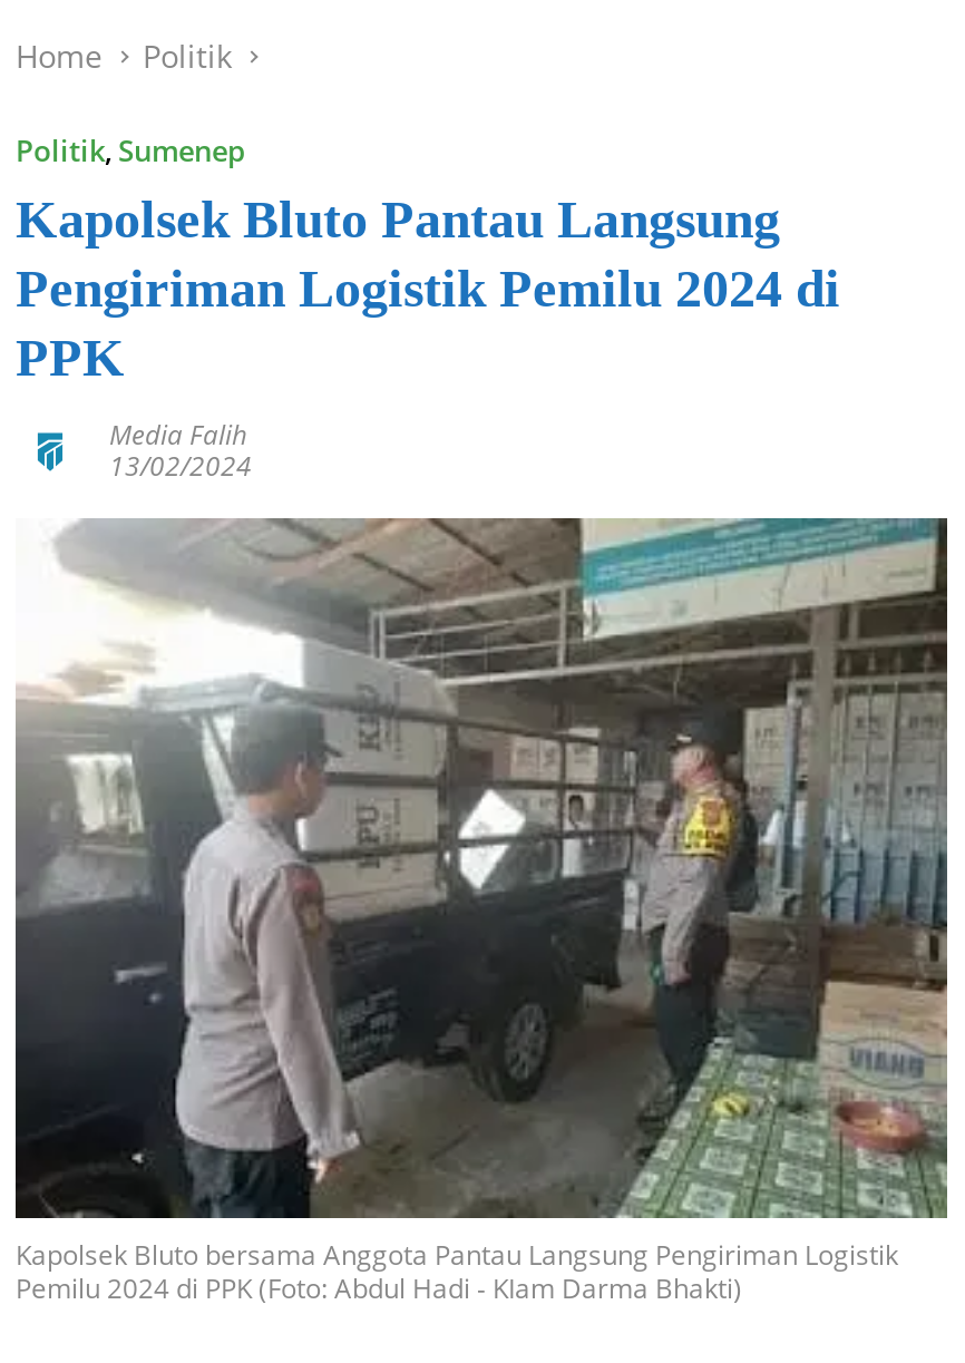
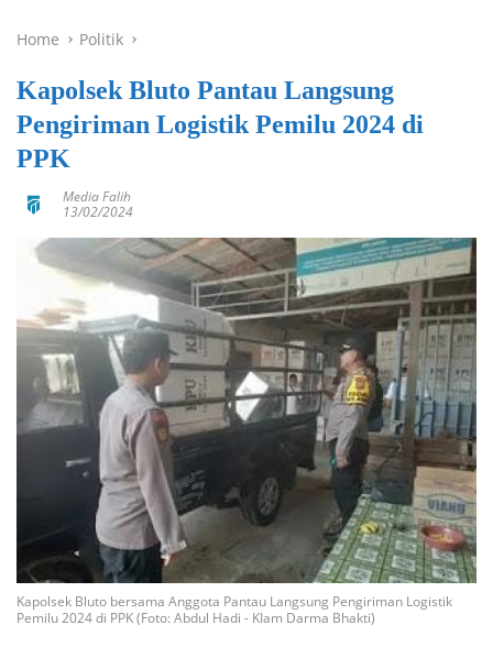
[16,130,245,171] Politik, Sumenep -> none

